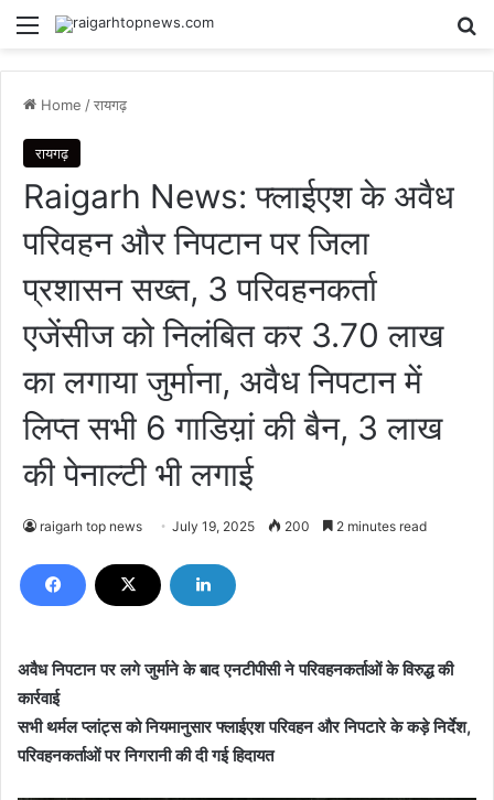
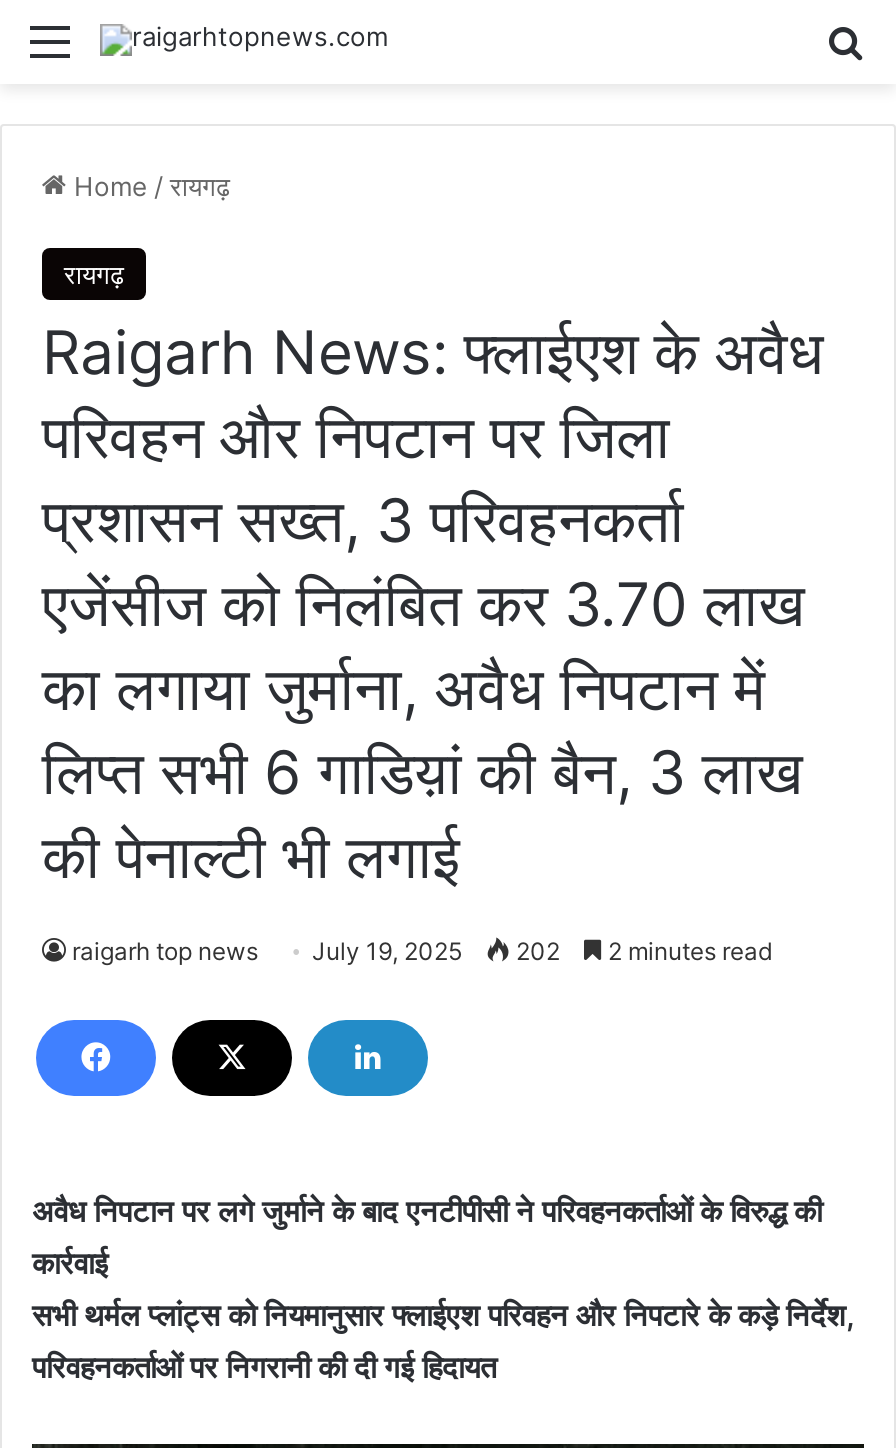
[40,518,427,534] raigarh top news July 19, 2025 200 2 minutes read -> [72,936,772,966] raigarh top news July 19, 2025 202 2 minutes read

